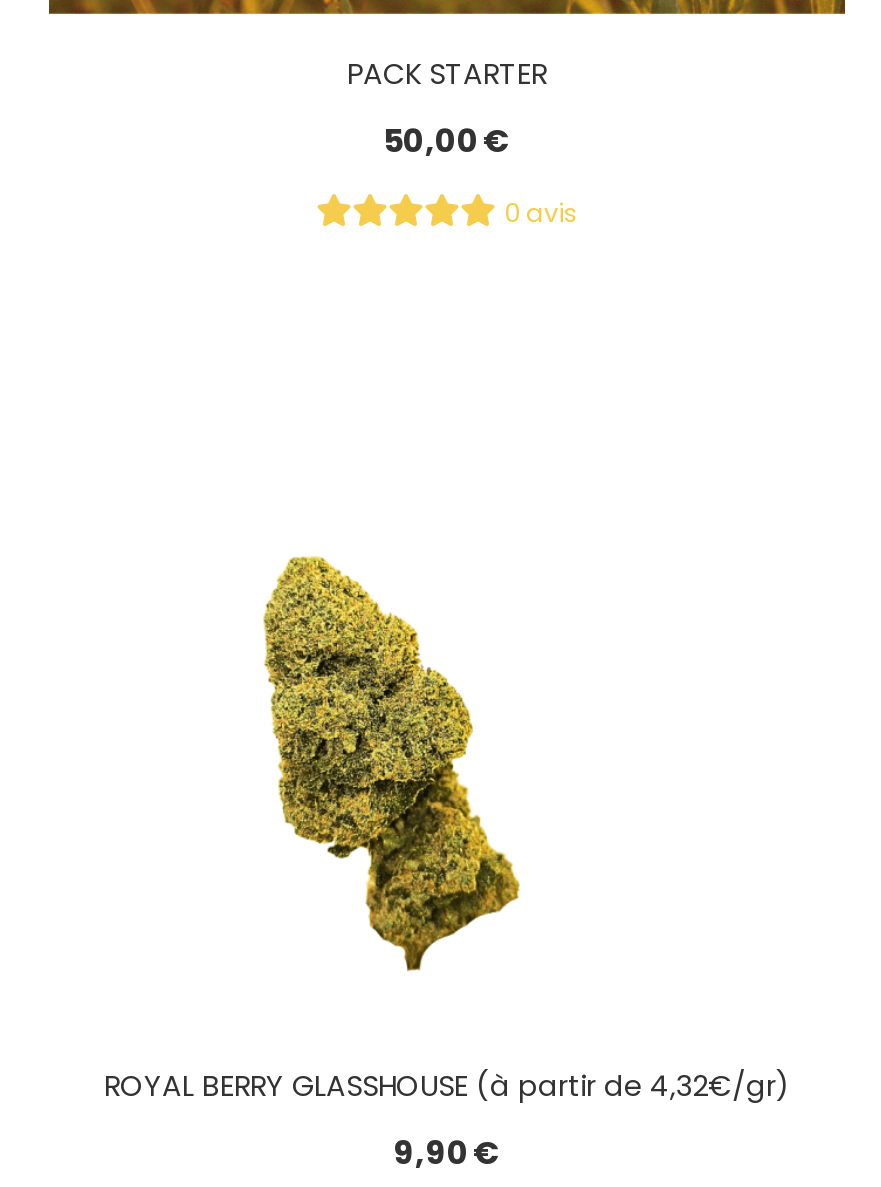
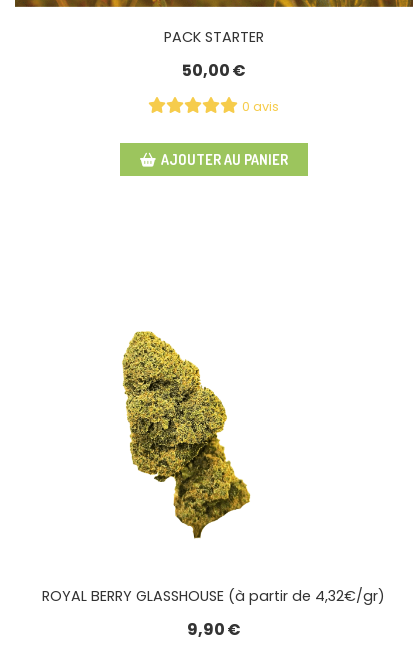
none -> [161,151,288,168] AJOUTER AU PANIER

